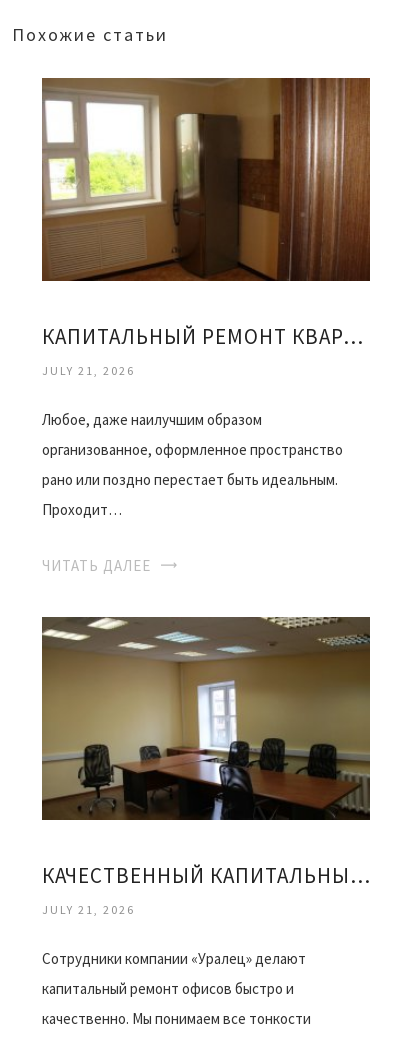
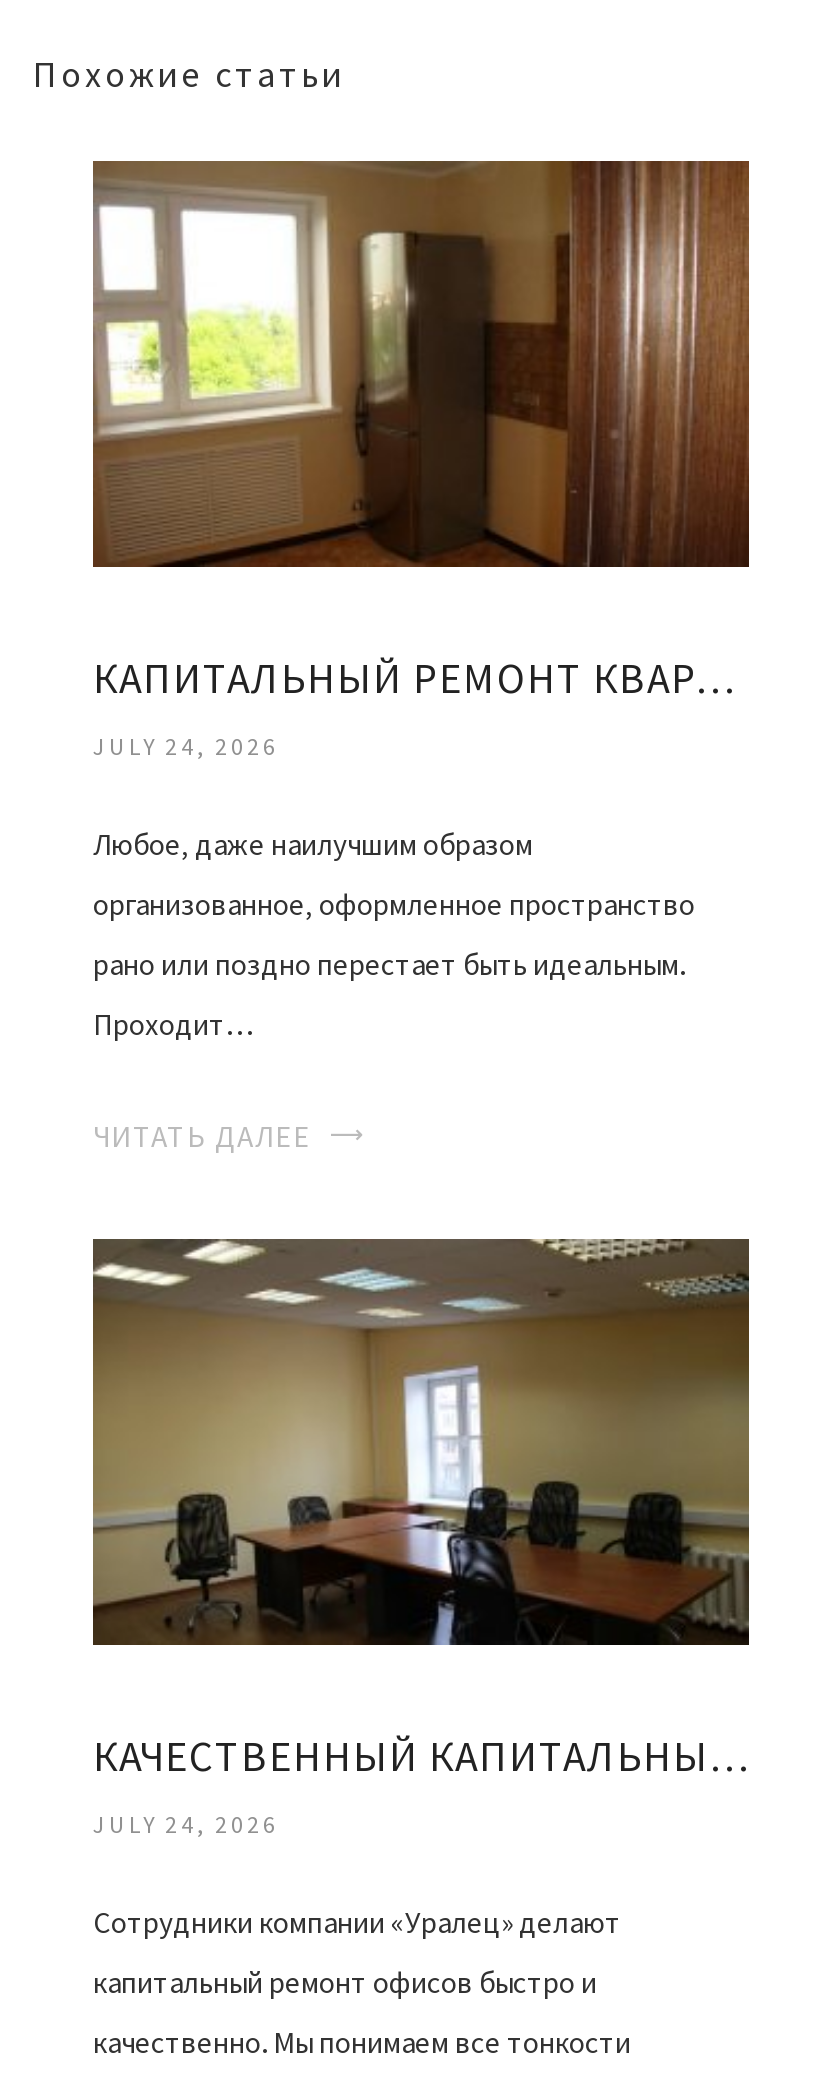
[42,363,135,378] JULY 21, 2026 -> [93,731,279,761] JULY 24, 2026
[42,902,135,917] JULY 21, 2026 -> [93,1810,279,1840] JULY 24, 2026

